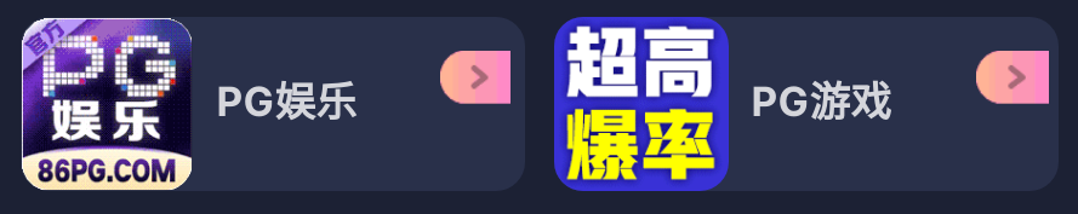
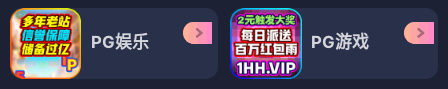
[18,16,195,192] [image] -> [9,7,82,80] [image]
[554,16,731,192] [image] -> [230,7,303,79] [image]

